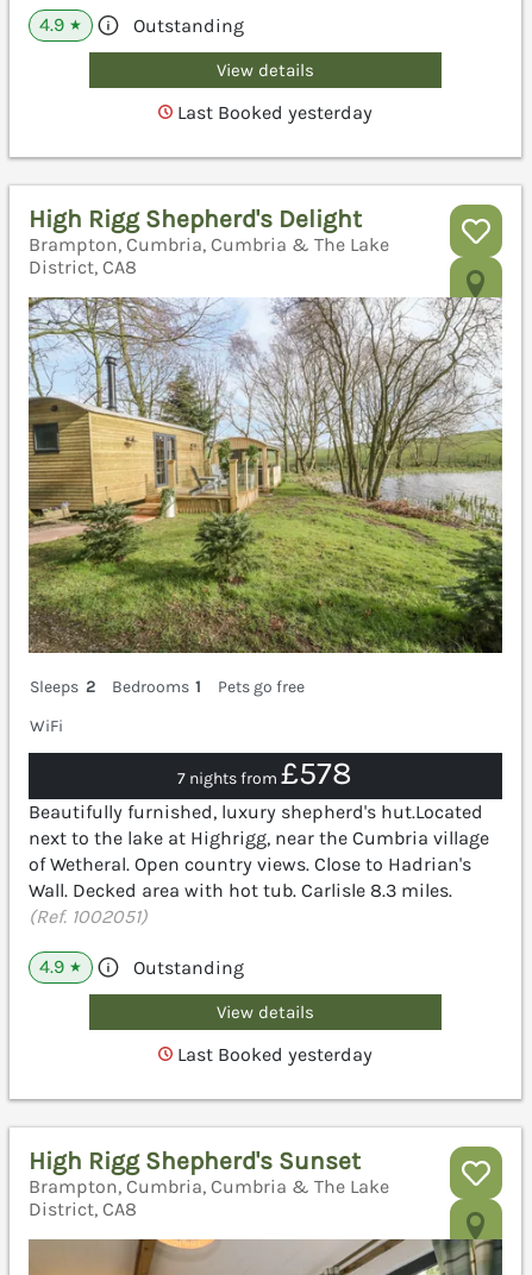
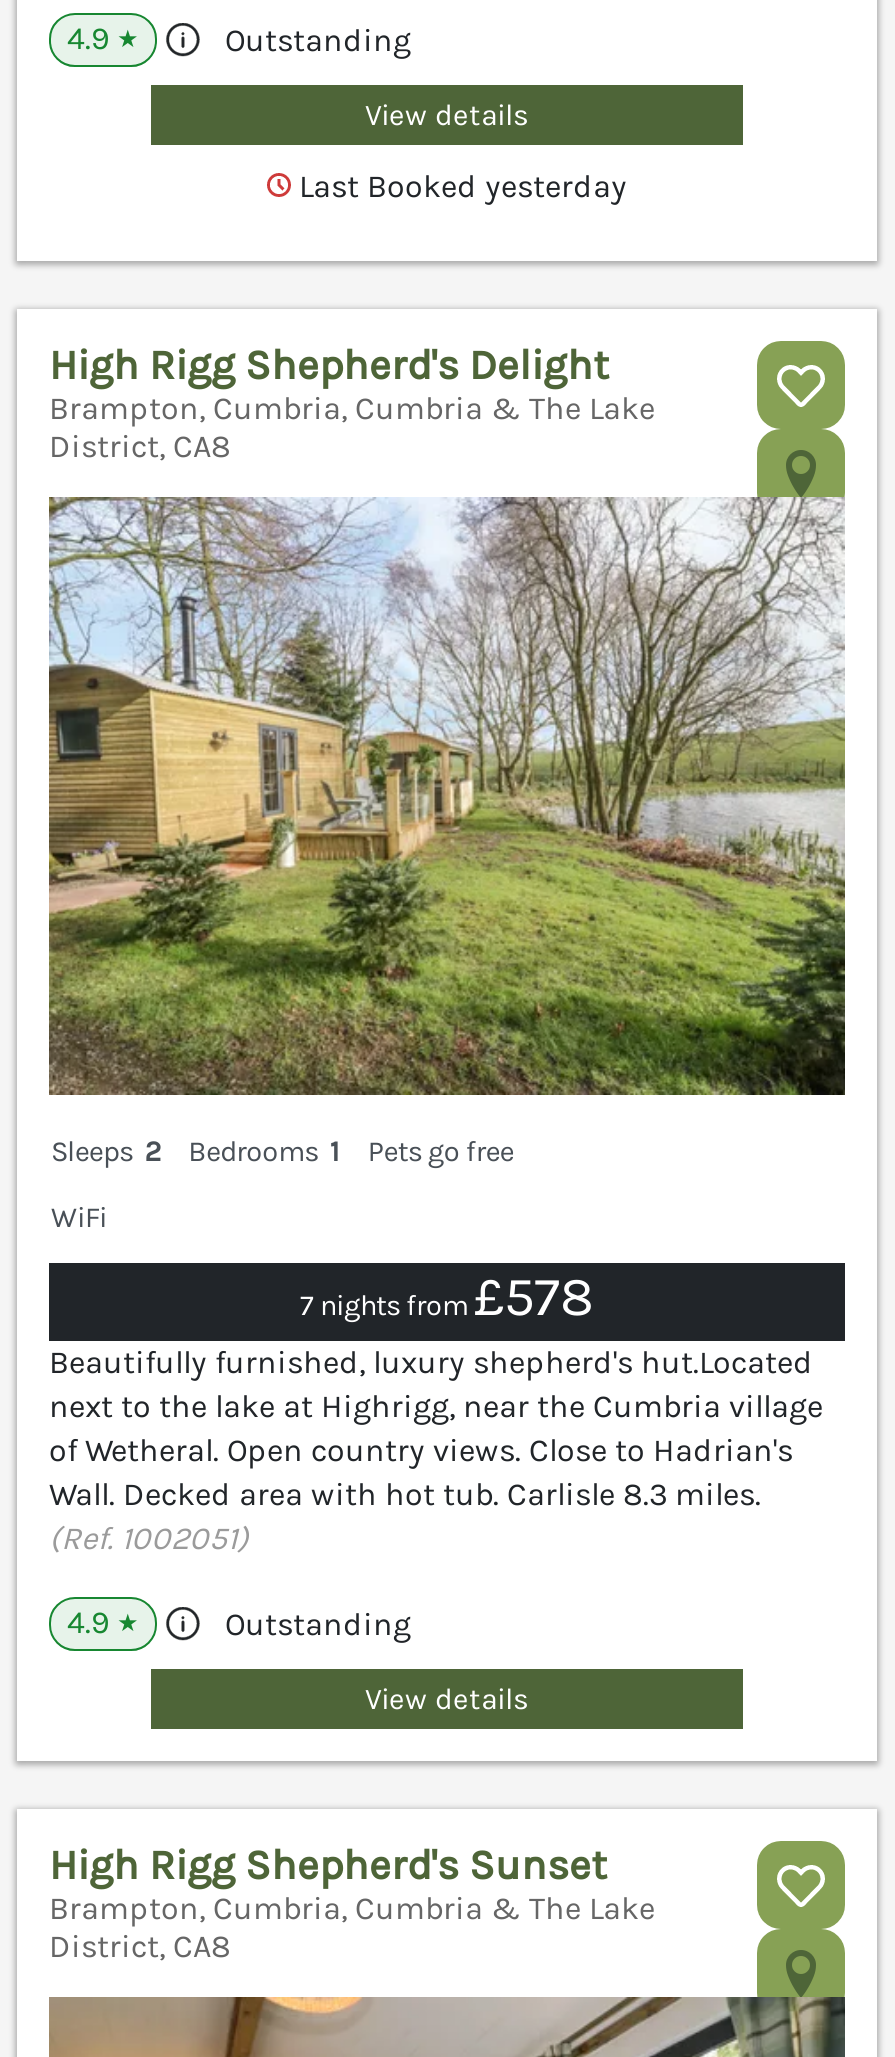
[173,1043,373,1066] Last Booked yesterday -> none

